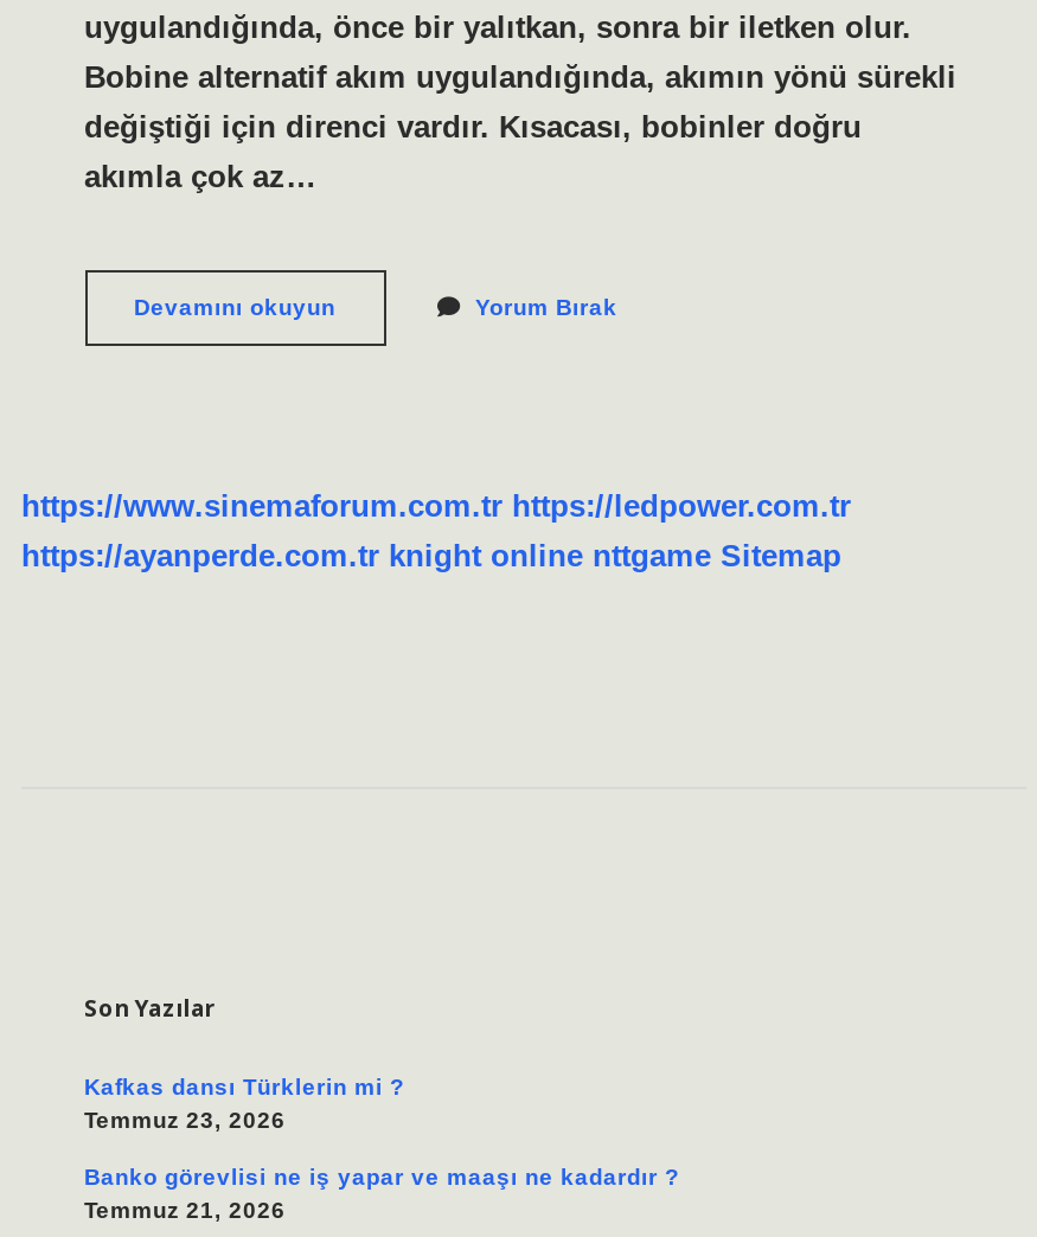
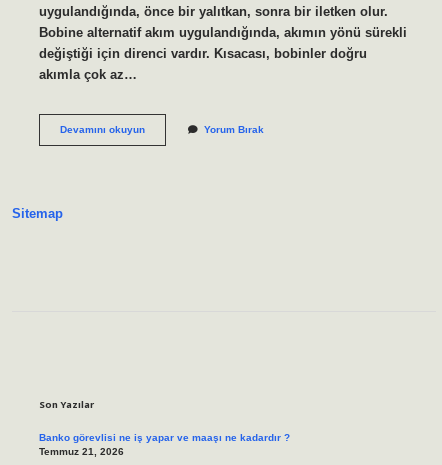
[21,489,851,574] https://www.sinemaforum.com.tr https://ledpower.com.tr | https://ayanperde.com.tr knight online nttgame Sitemap -> [12,206,63,221] Sitemap
[84,1074,404,1133] Kafkas dansı Türklerin mi ? | Temmuz 23, 2026 -> none

